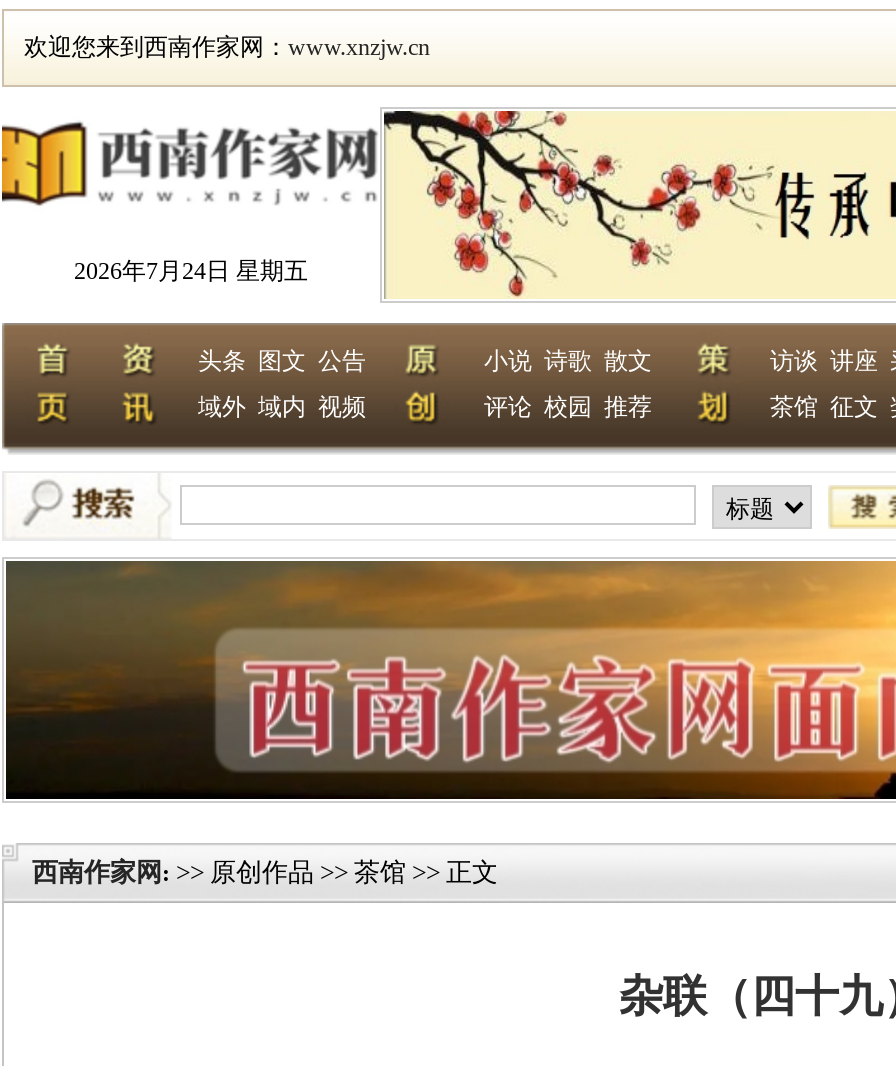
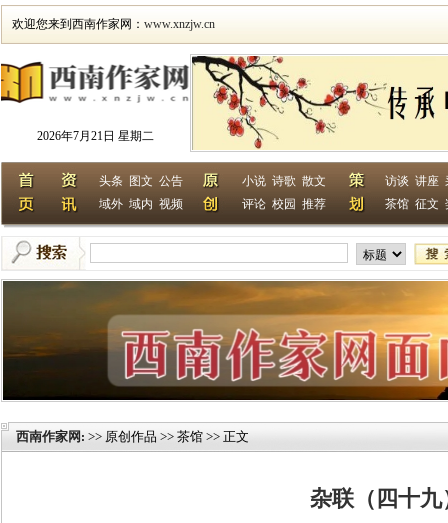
[74,257,308,285] 2026年7月24日 星期五 -> [37,129,154,143] 2026年7月21日 星期二

